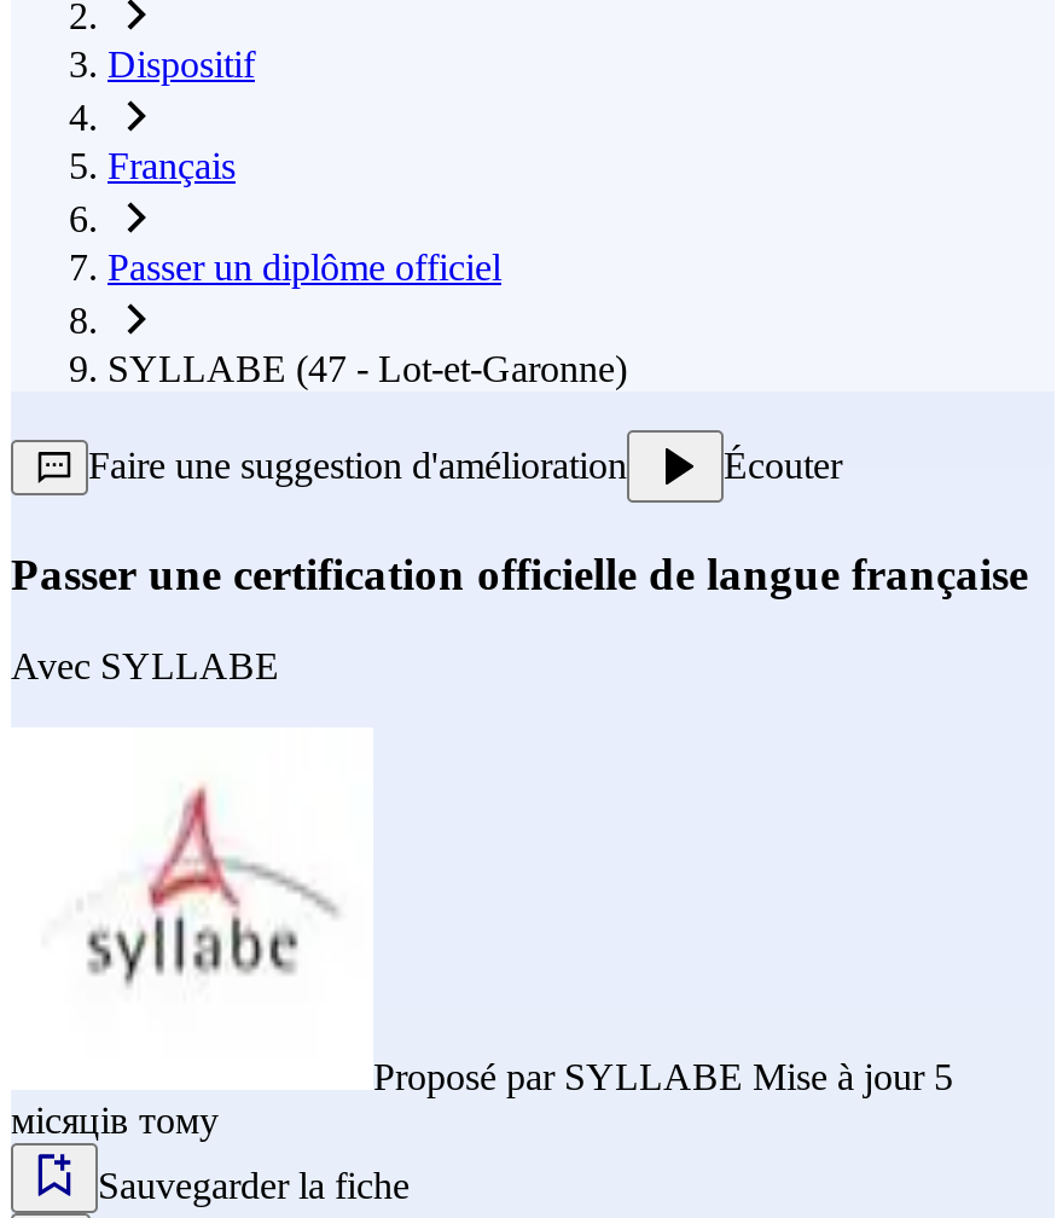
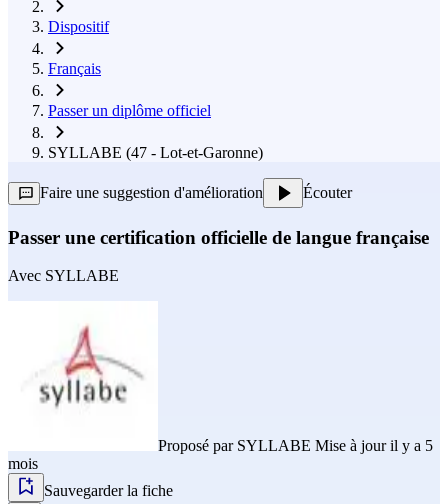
[11,1057,953,1142] Proposé par SYLLABE Mise à jour 5 | місяців тому -> [8,437,433,472] Proposé par SYLLABE Mise à jour il y a 5 | mois

